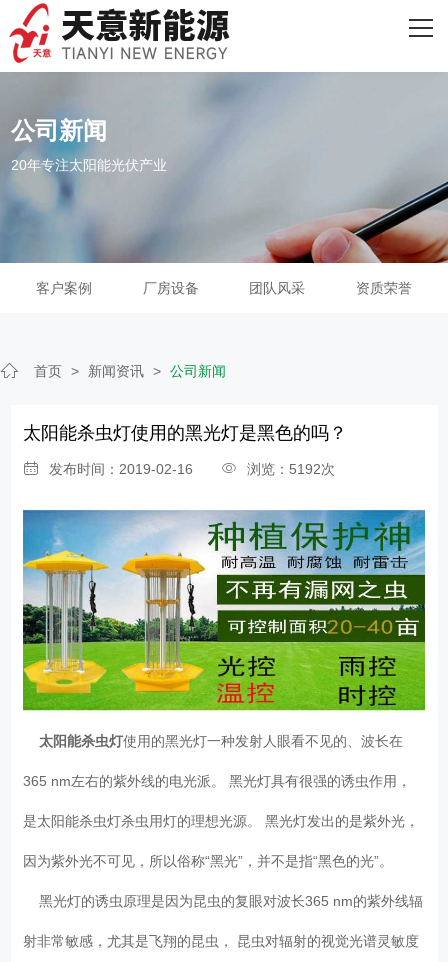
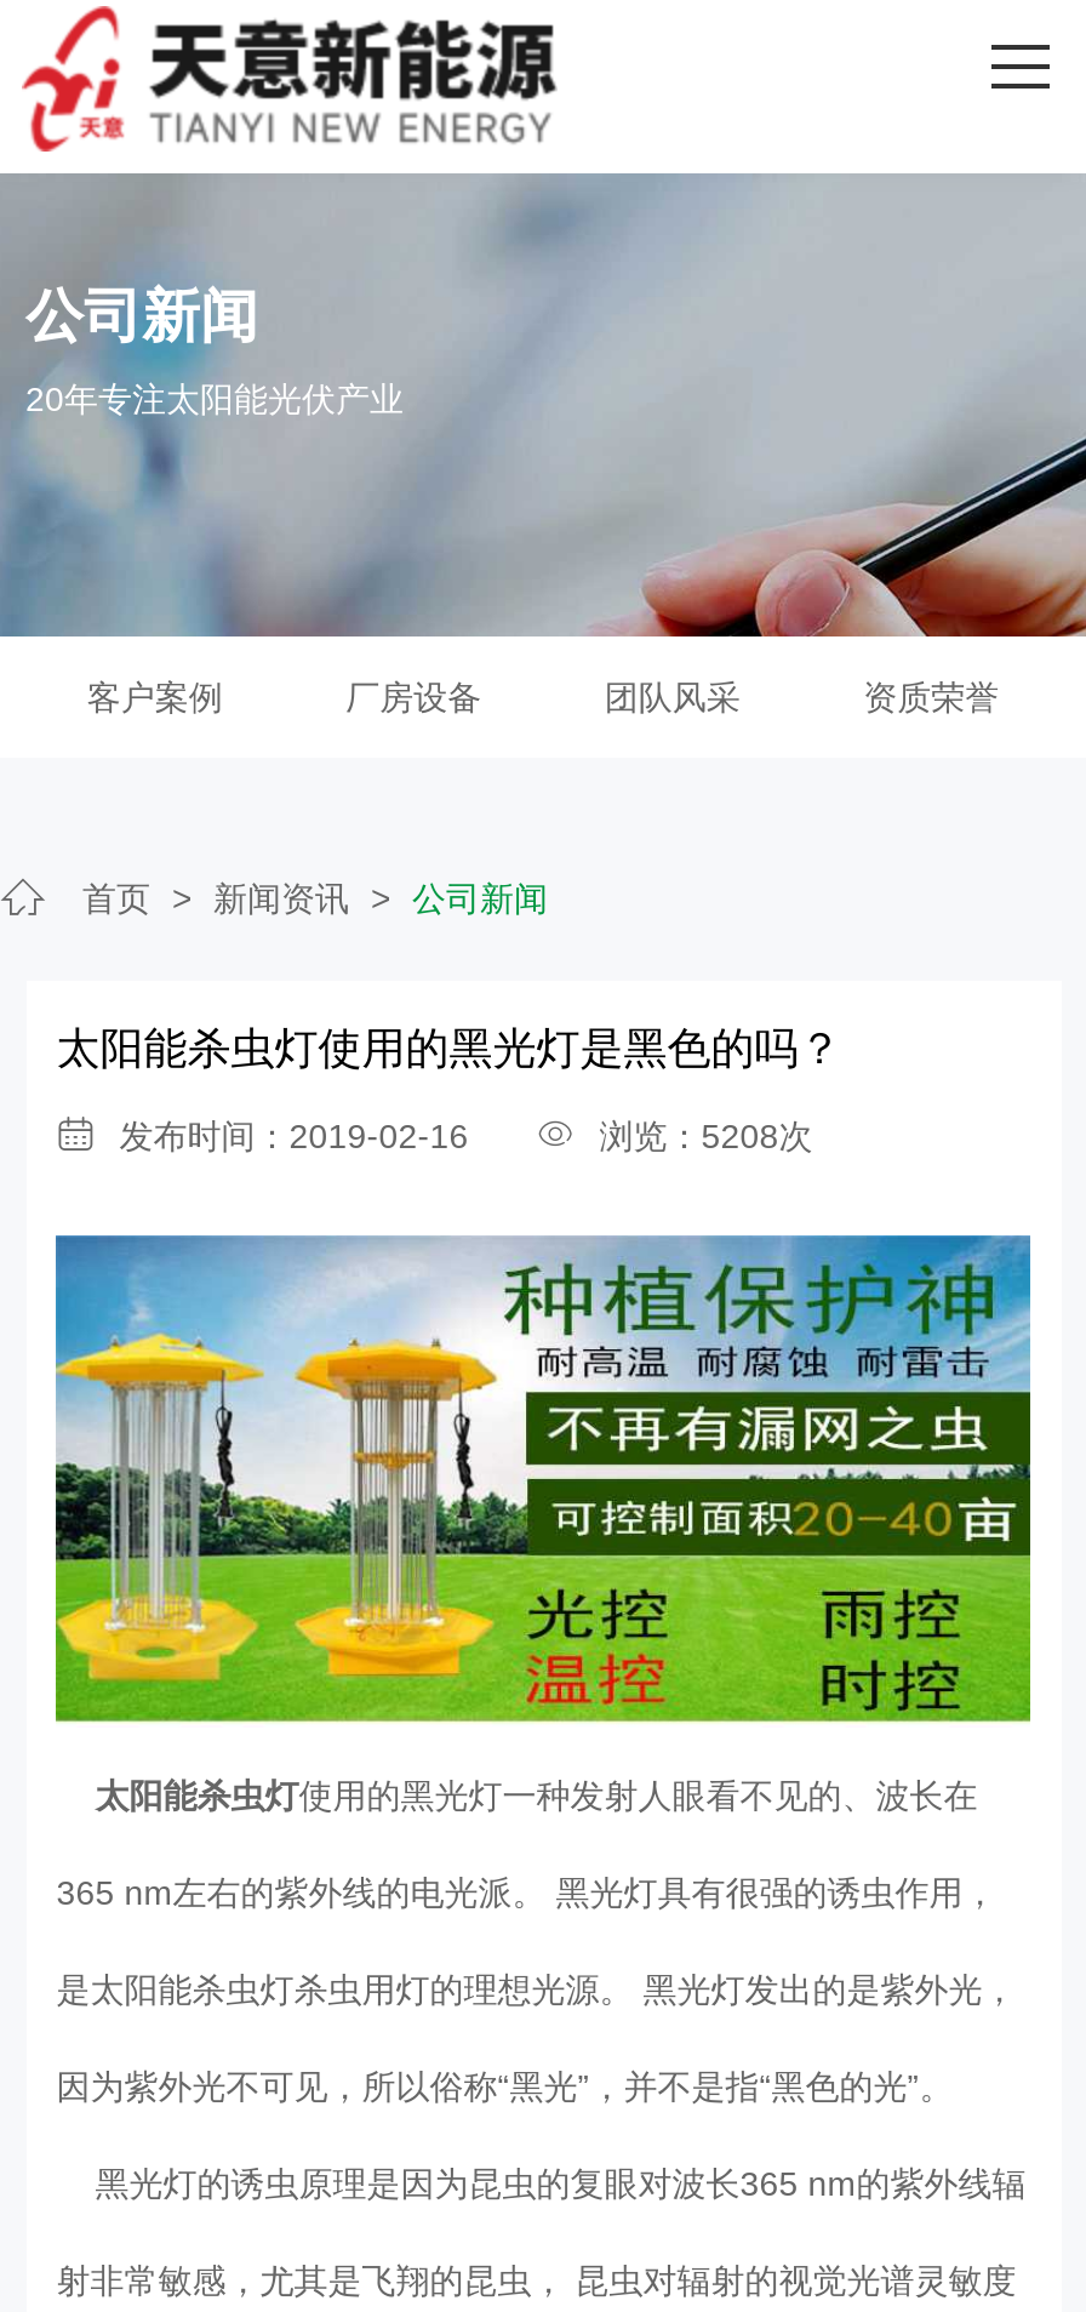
[49,461,335,477] 发布时间：2019-02-16 浏览：5192次 -> [120,1116,813,1155] 发布时间：2019-02-16 浏览：5208次

